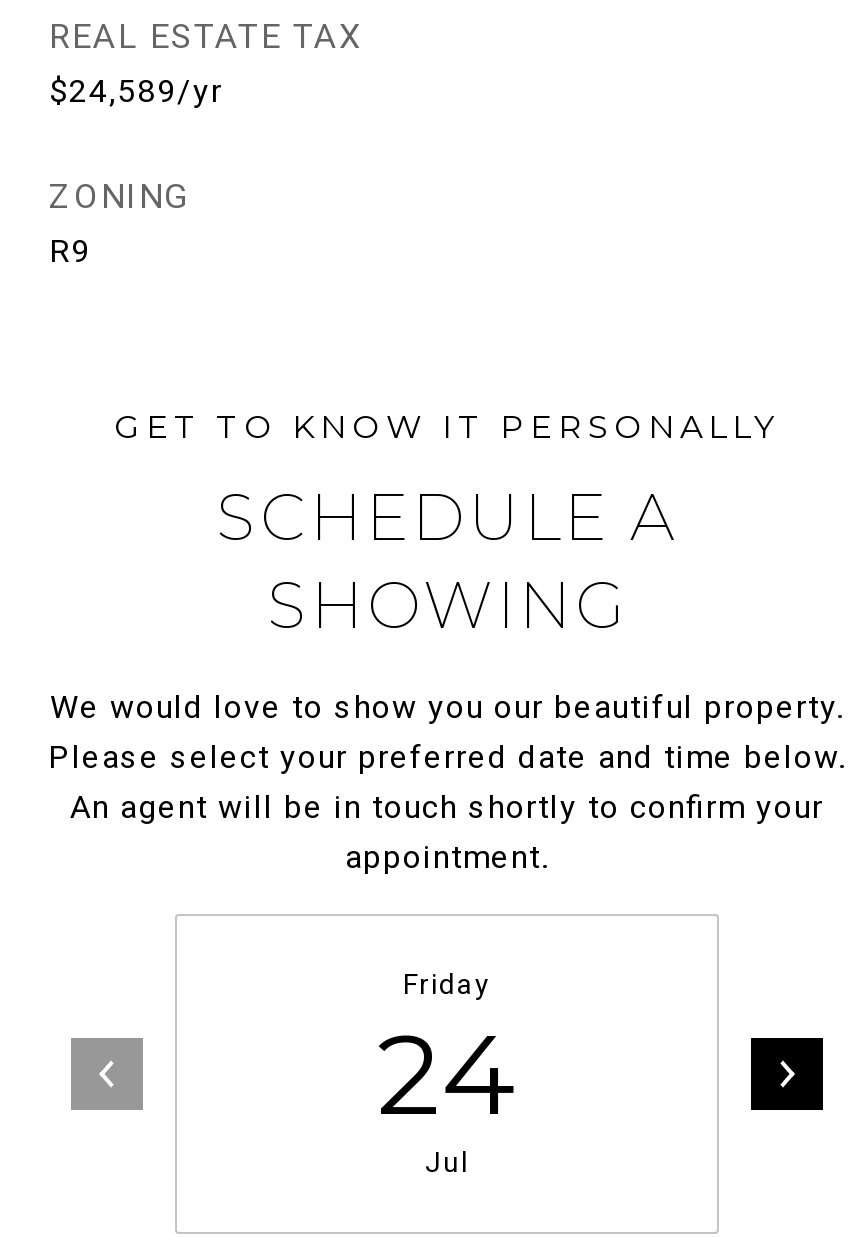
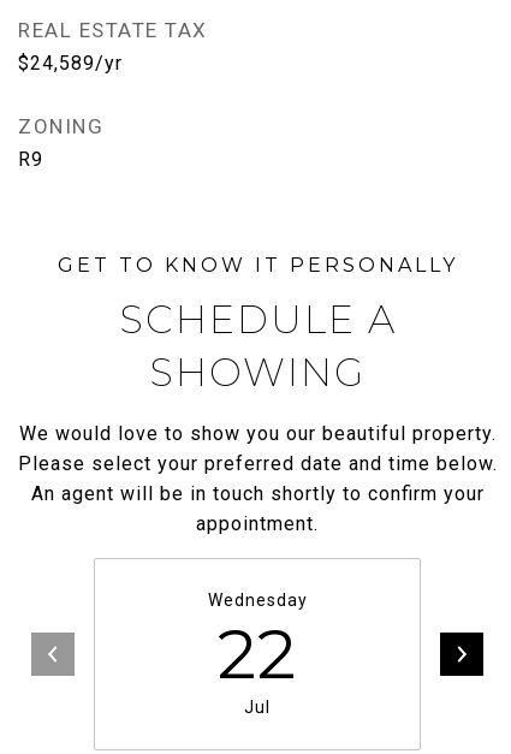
[377,968,517,1142] Friday | 24 -> [207,590,307,695] Wednesday | 22

